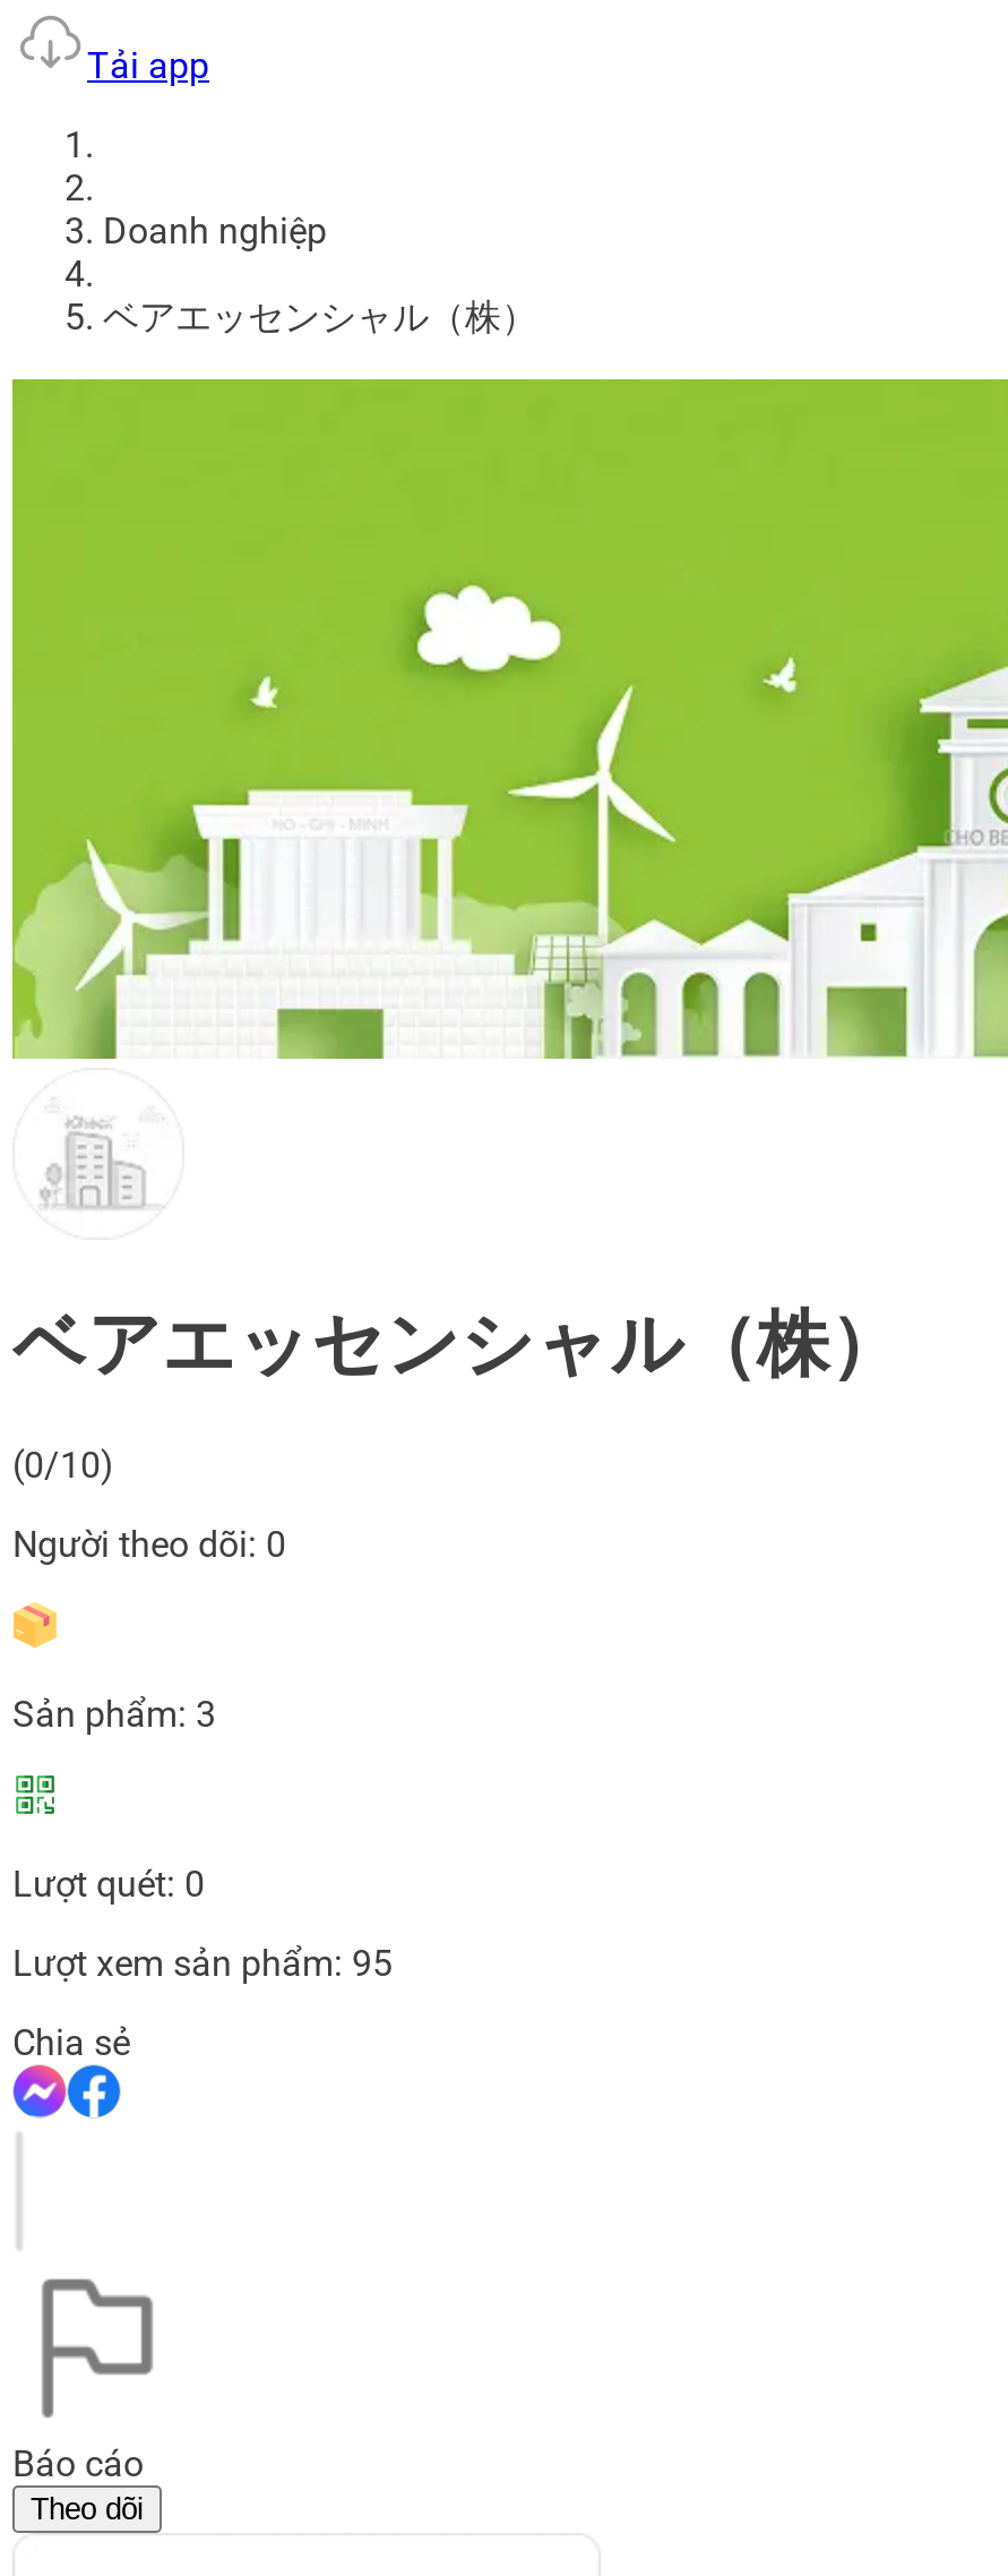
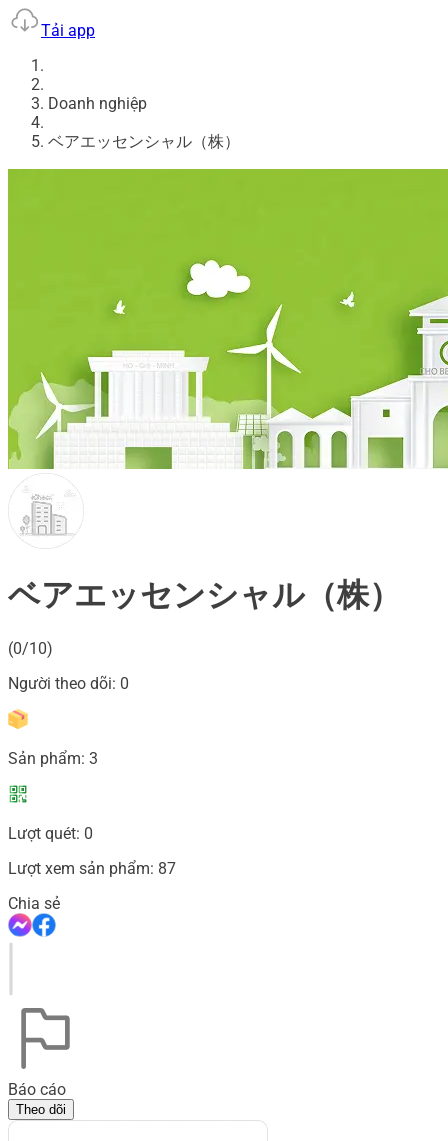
[12,1943,393,1986] Lượt xem sản phẩm: 95 -> [8,859,176,878] Lượt xem sản phẩm: 87

